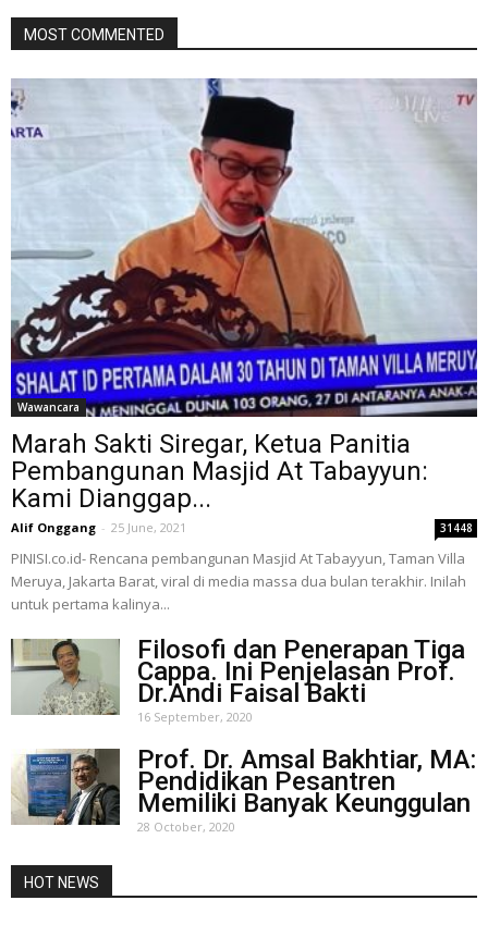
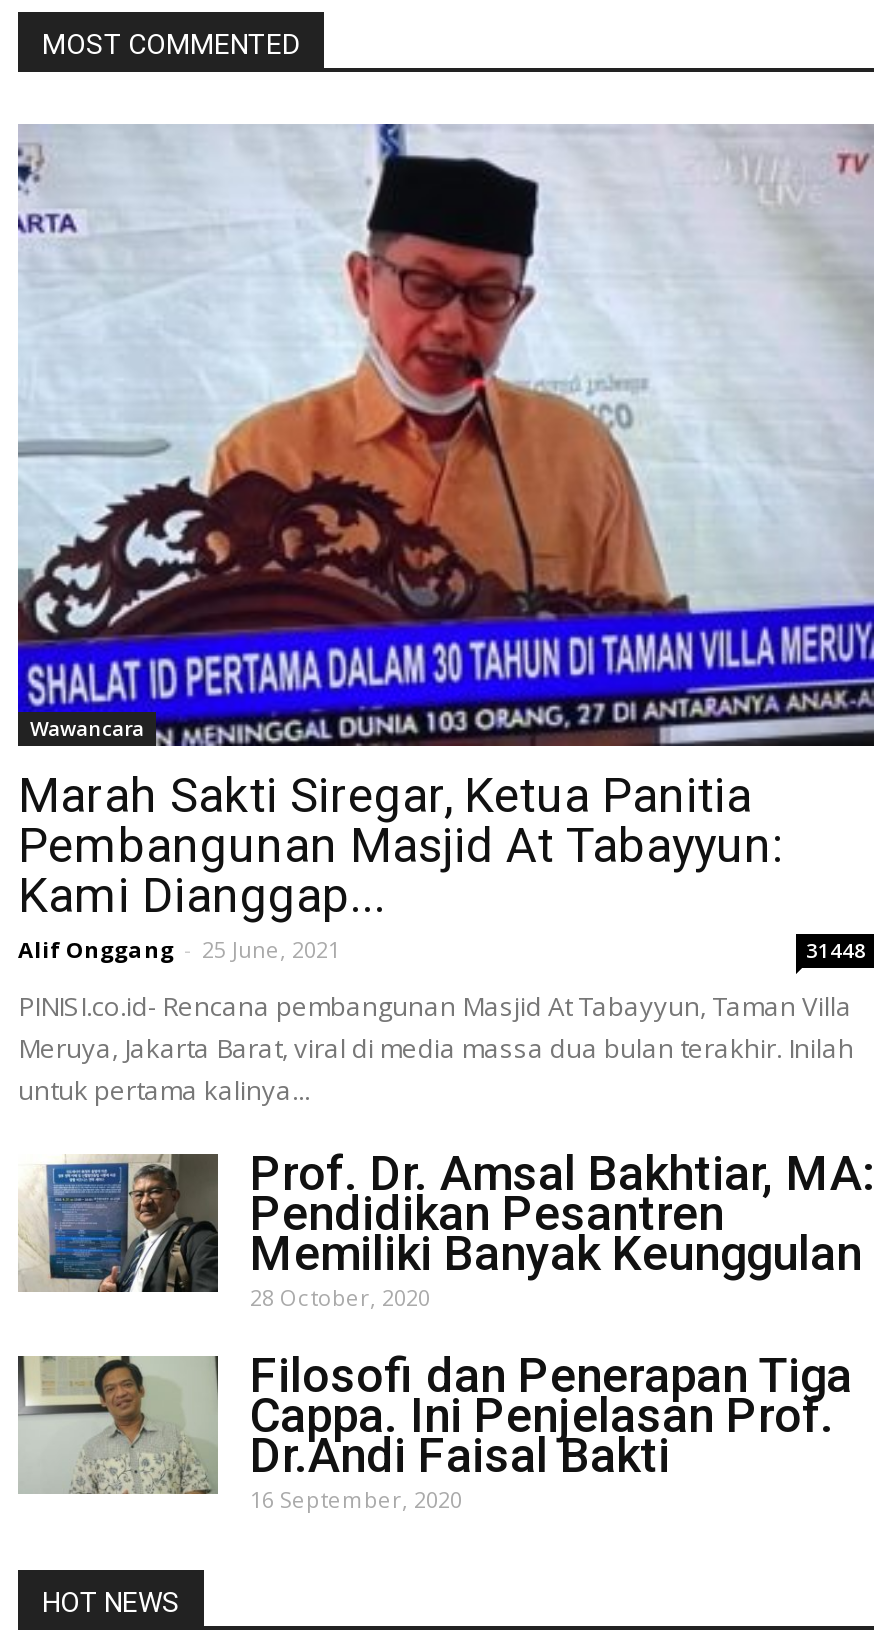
moved [10,634,465,725] -> [16,1348,852,1514]: [image] | Filosofi dan Penerapan Tiga | Cappa. Ini Penjelasan Prof. | Dr.Andi Faisal Bakti | 16 September, 2020
moved [11,744,476,834] -> [20,1146,872,1312]: [image] | Prof. Dr. Amsal Bakhtiar, MA: | Pendidikan Pesantren | Memiliki Banyak Keunggulan | 28 October, 2020

